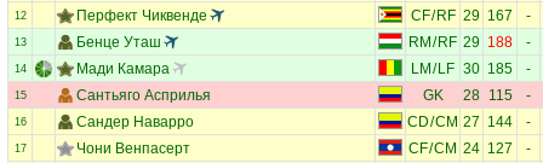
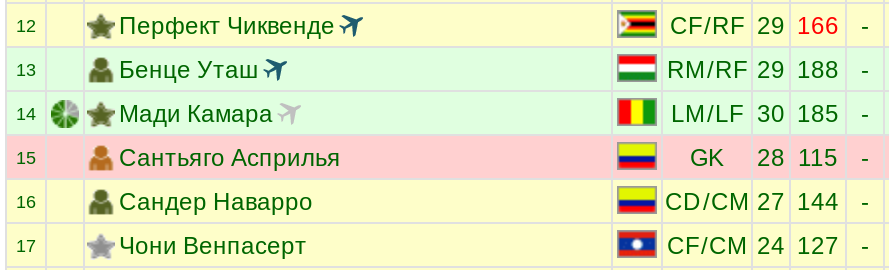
[410,7,513,24] CF/RF 29 167 -> [670,12,839,40] CF/RF 29 166

